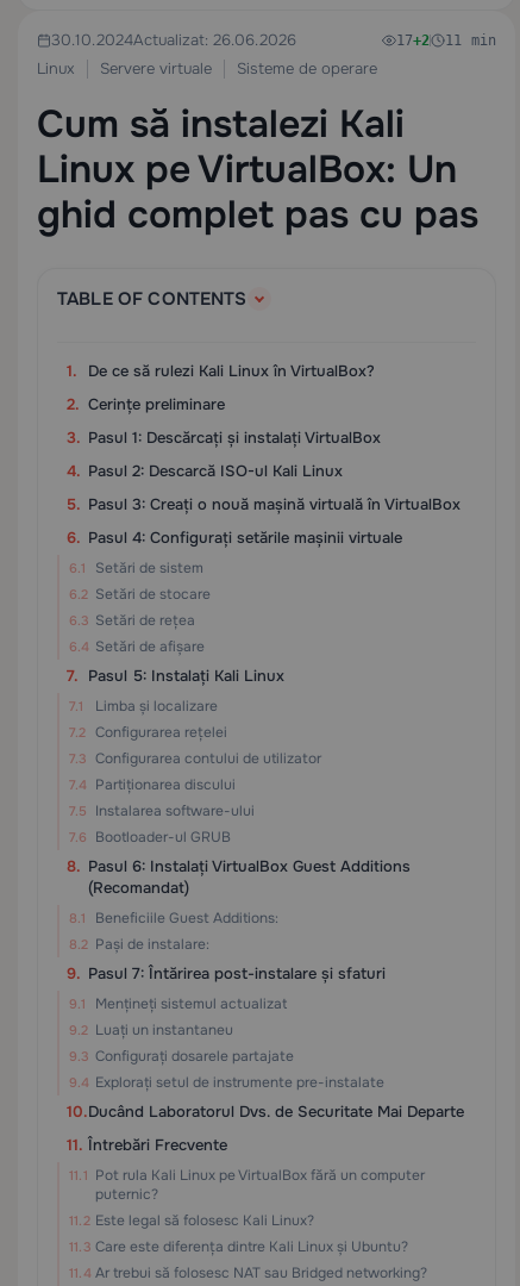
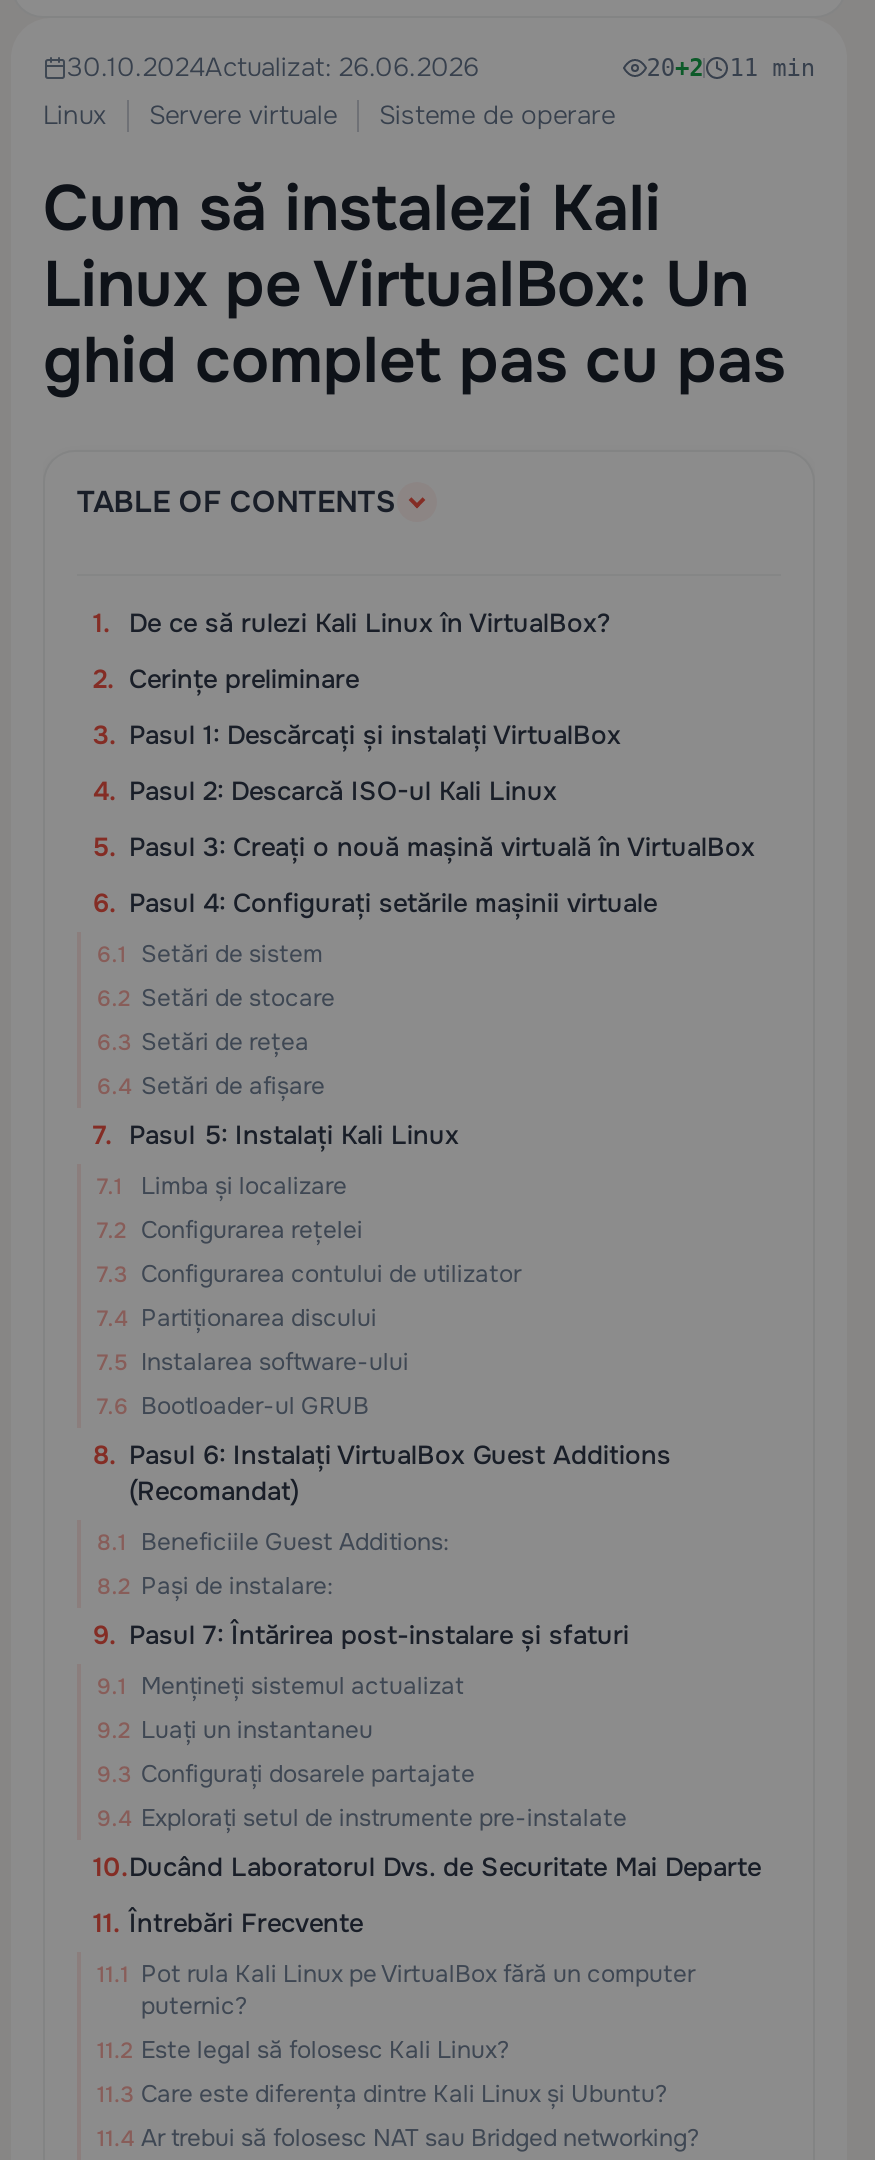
[396,32,496,48] 17+2 11 min -> [647,53,815,81] 20+2 11 min

